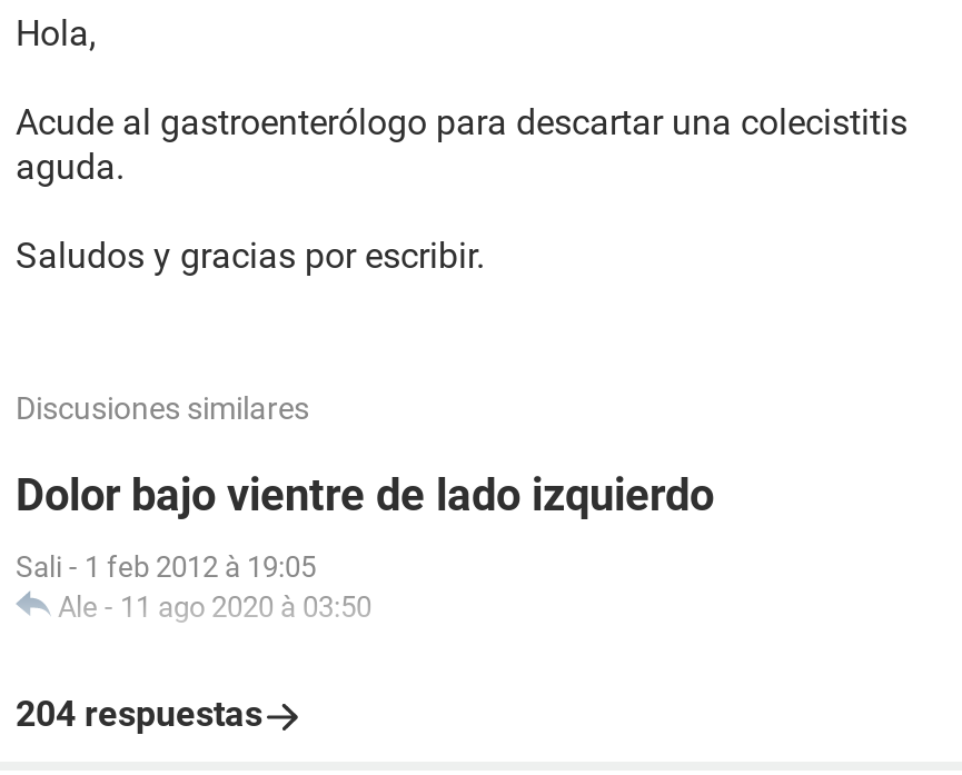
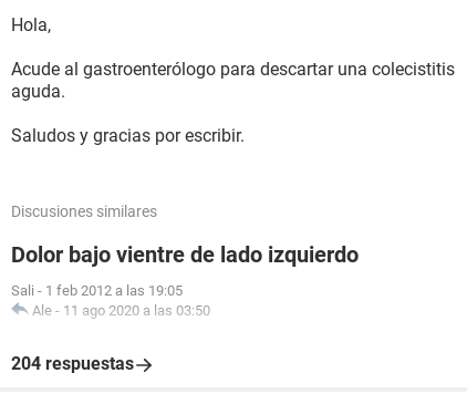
[16,550,371,624] Sali - 1 feb 2012 à 19:05 | Ale - 11 ago 2020 à 03:50 -> [11,282,210,319] Sali - 1 feb 2012 a las 19:05 | Ale - 11 ago 2020 a las 03:50

